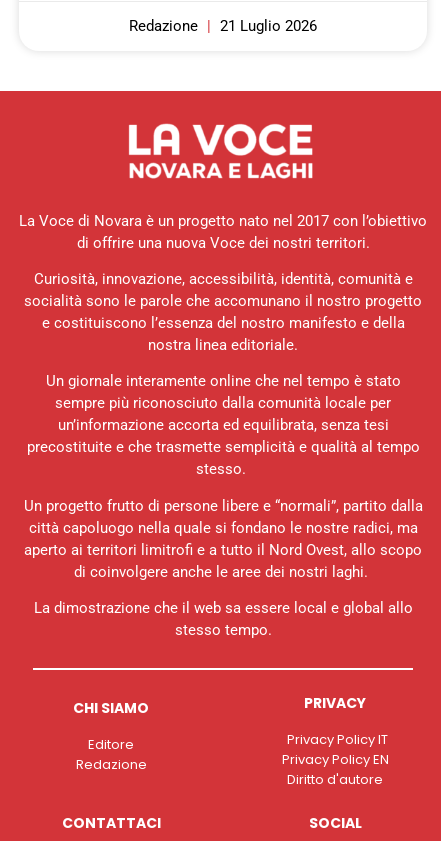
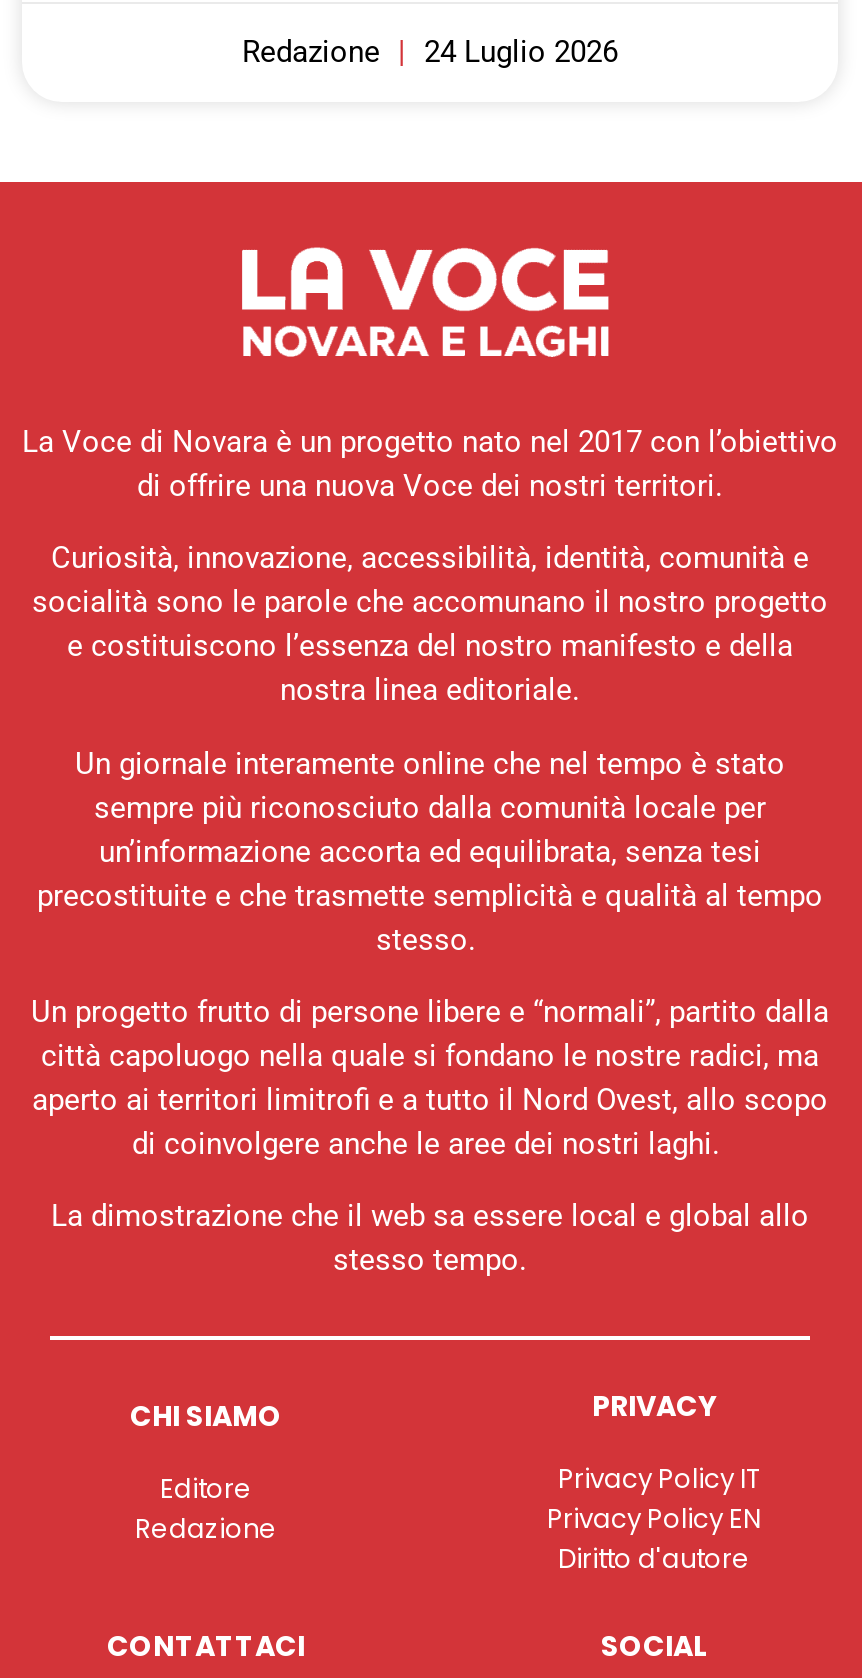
[129,17,317,35] Redazione 21 Luglio 2026 -> [242,34,618,70] Redazione 24 Luglio 2026

